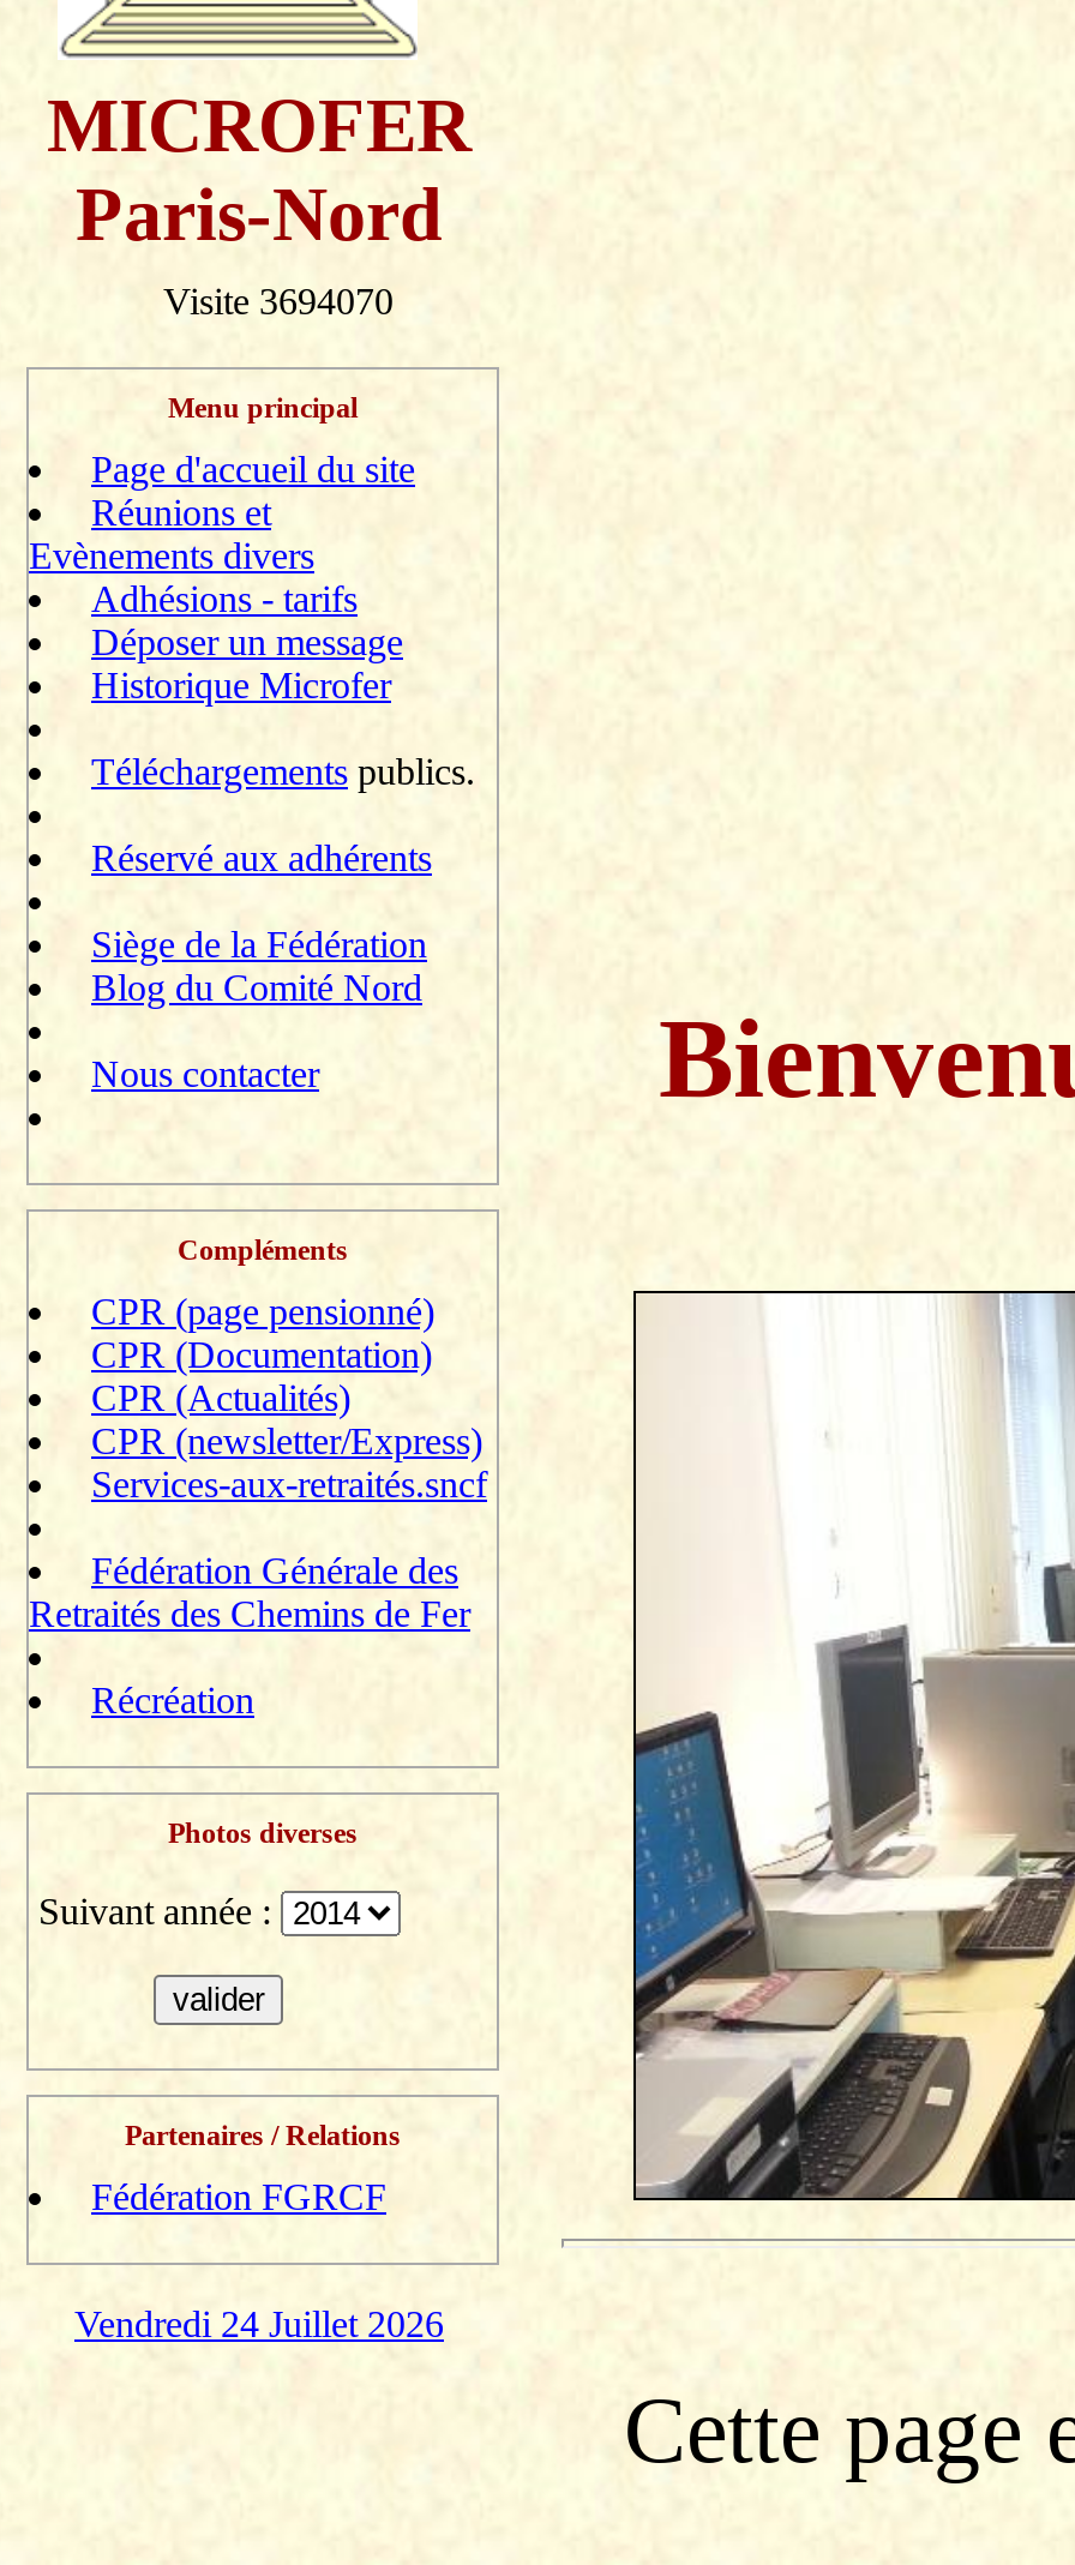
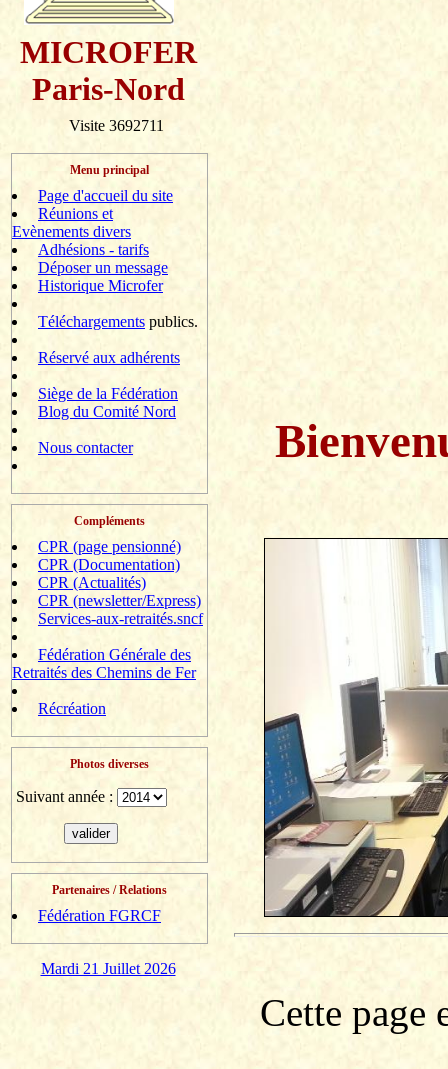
[125,281,394,322] Visite 3694070 -> [52,117,163,134] Visite 3692711
[74,2303,444,2344] Vendredi 24 Juillet 2026 -> [40,960,175,977] Mardi 21 Juillet 2026

